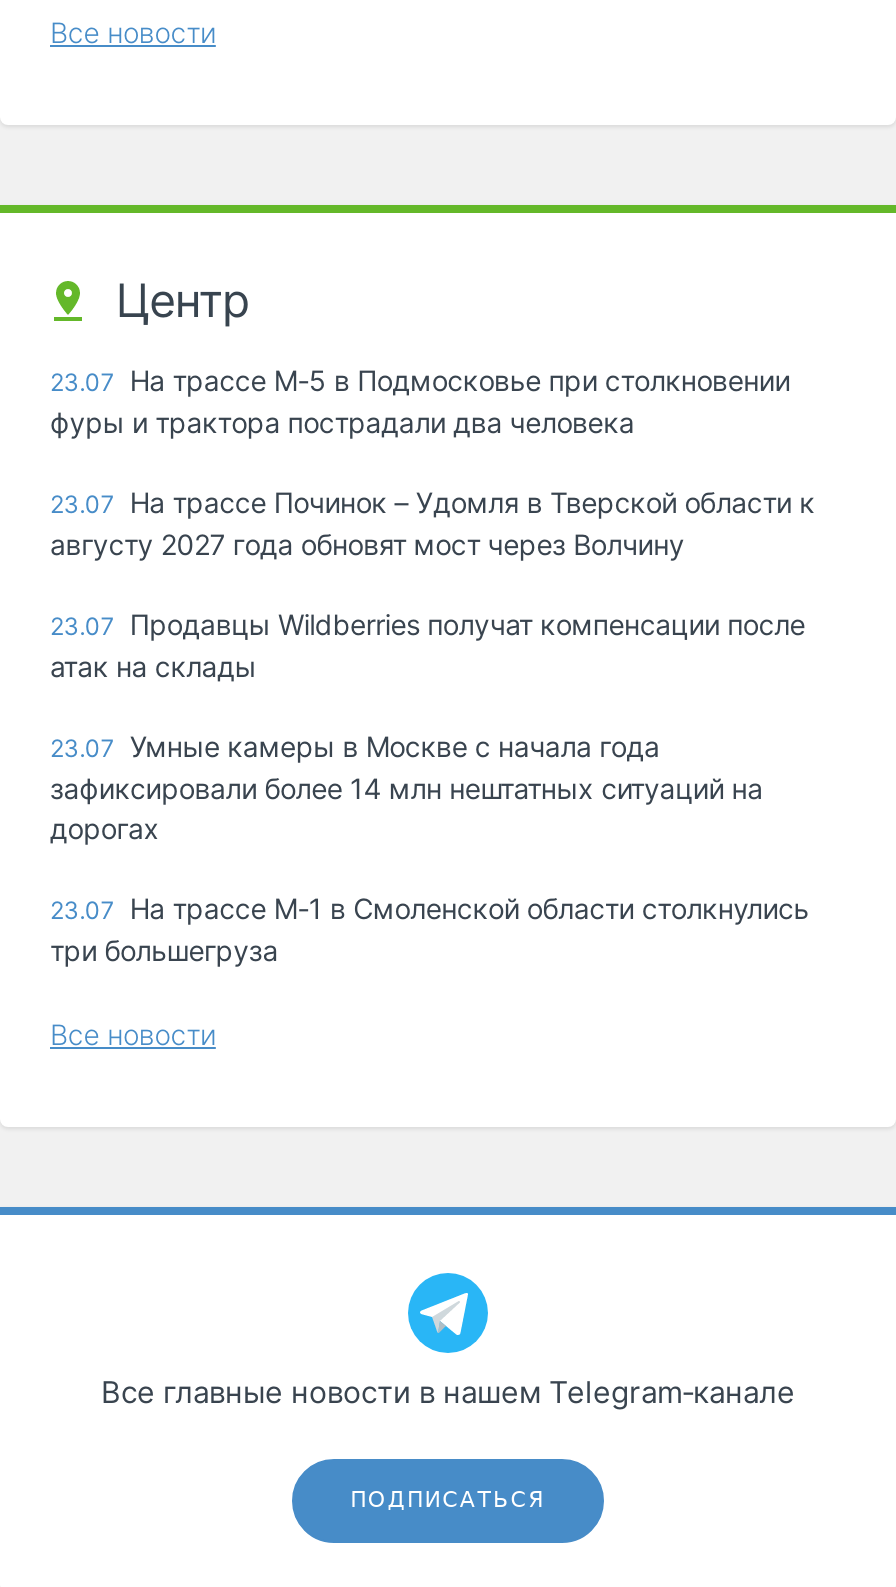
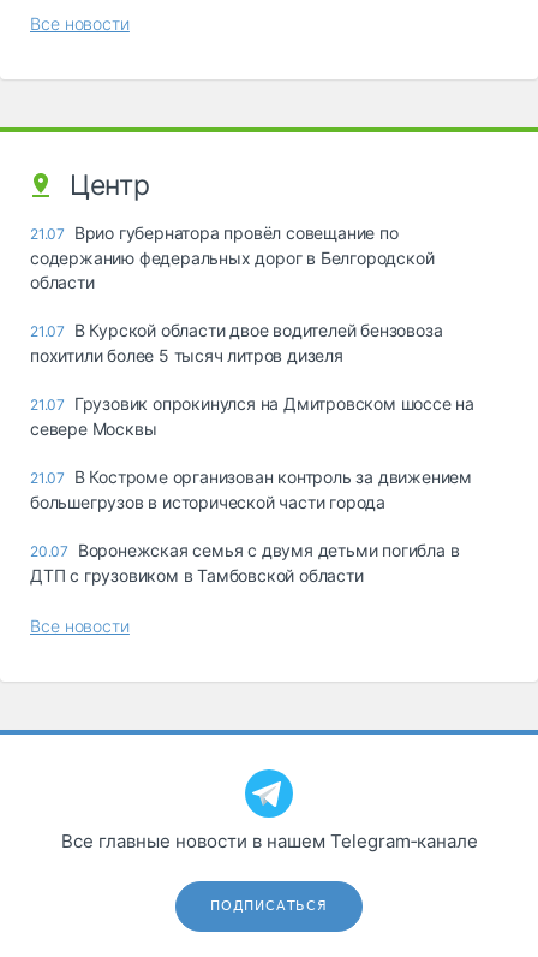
[50,363,790,439] 23.07 На трассе М-5 в Подмосковье при столкновении | фуры и трактора пострадали два человека -> [30,223,434,292] 21.07 Врио губернатора провёл совещание по | содержанию федеральных дорог в Белгородской | области
[50,485,815,561] 23.07 На трассе Починок – Удомля в Тверской области к | августу 2027 года обновят мост через Волчину -> [30,320,442,366] 21.07 В Курской области двое водителей бензовоза | похитили более 5 тысяч литров дизеля
[50,607,805,683] 23.07 Продавцы Wildberries получат компенсации после | атак на склады -> [30,393,474,439] 21.07 Грузовик опрокинулся на Дмитровском шоссе на | севере Москвы
[50,729,763,845] 23.07 Умные камеры в Москве с начала года | зафиксировали более 14 млн нештатных ситуаций на | дорогах -> [30,467,472,512] 21.07 В Костроме организован контроль за движением | большегрузов в исторической части города
[50,891,809,967] 23.07 На трассе М-1 в Смоленской области столкнулись | три большегруза -> [30,540,459,586] 20.07 Воронежская семья с двумя детьми погибла в | ДТП с грузовиком в Тамбовской области

